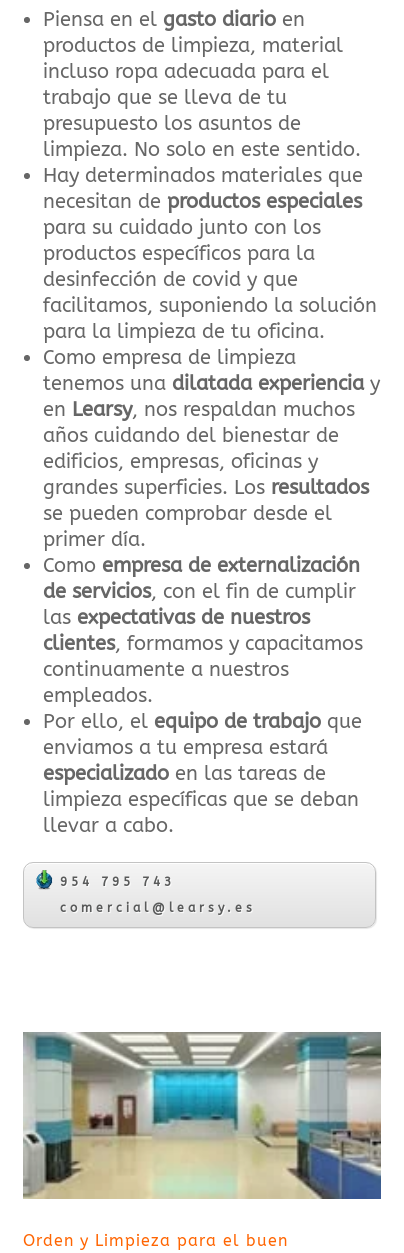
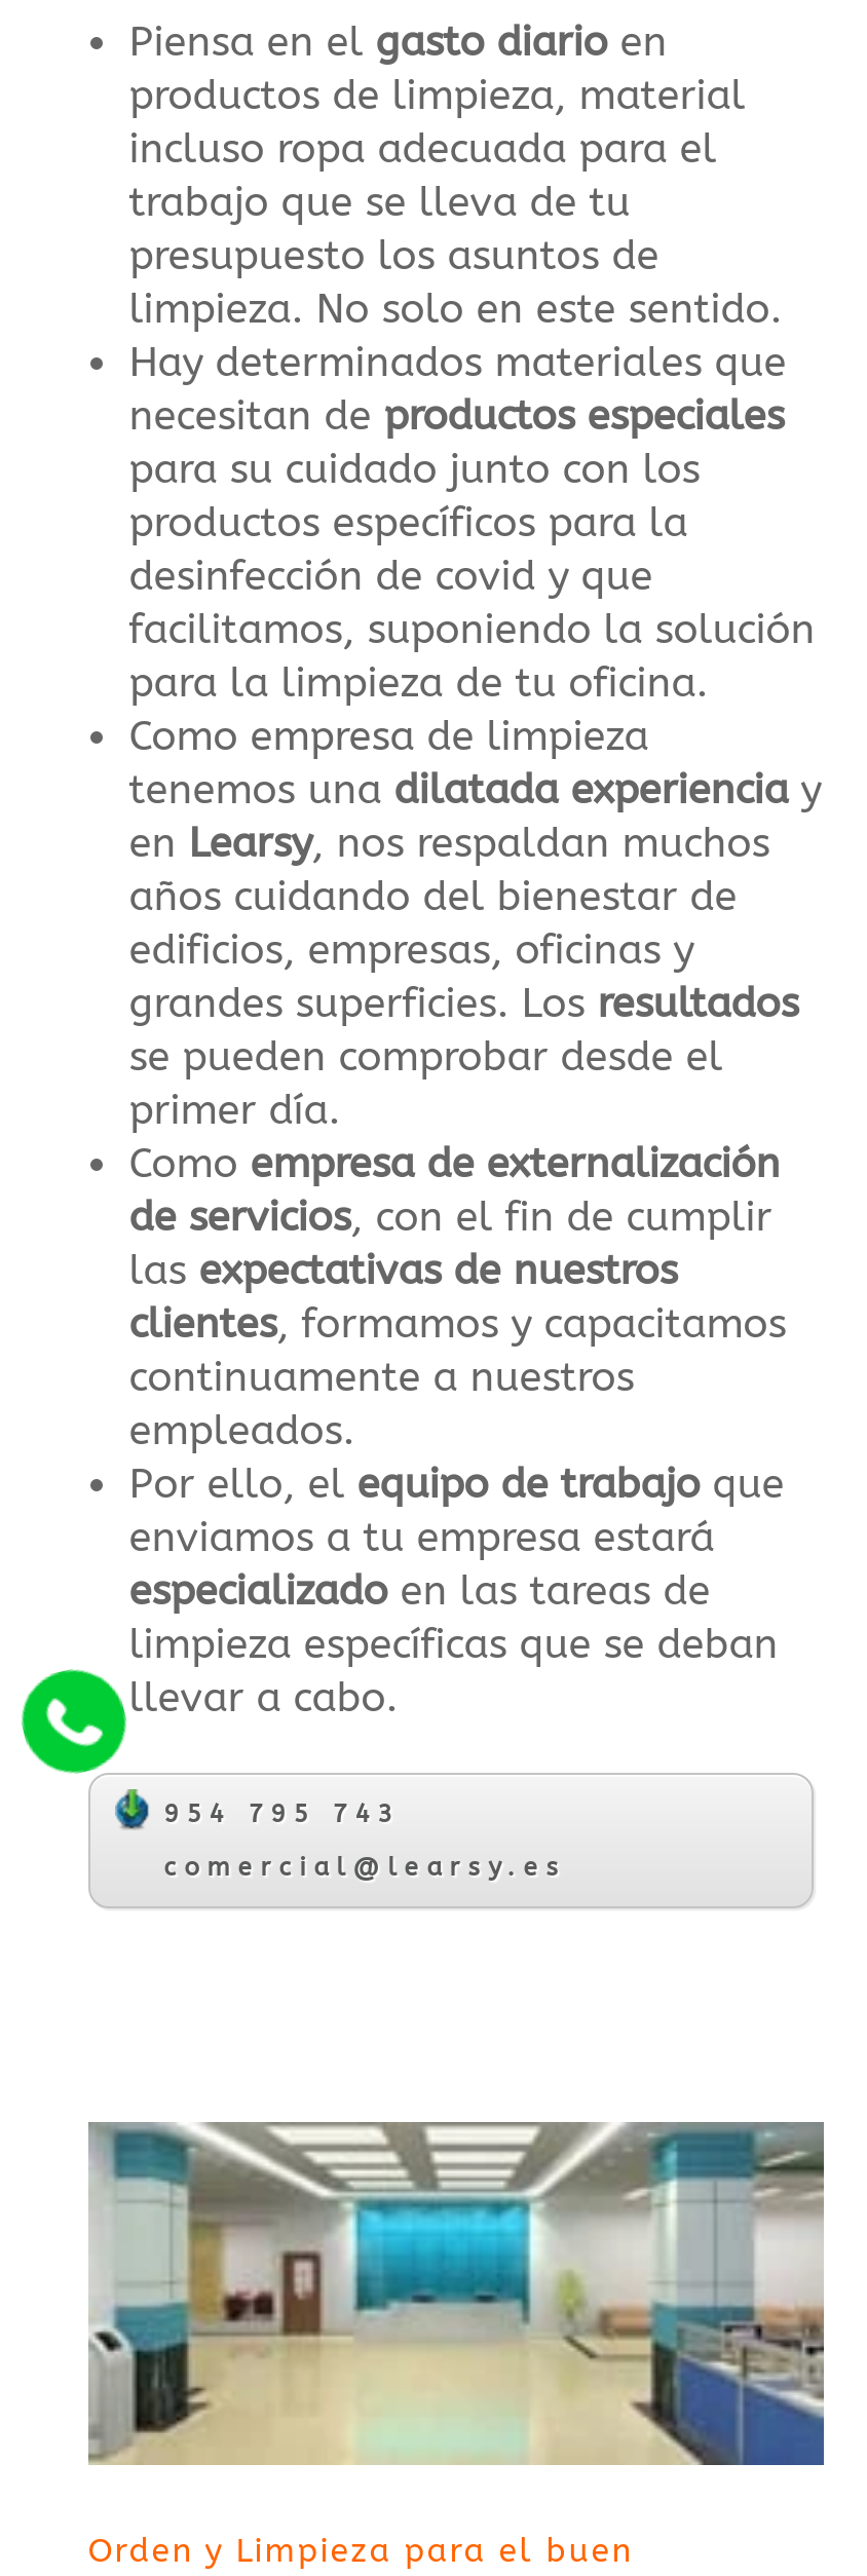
none -> [21,1668,127,1775] [image]

